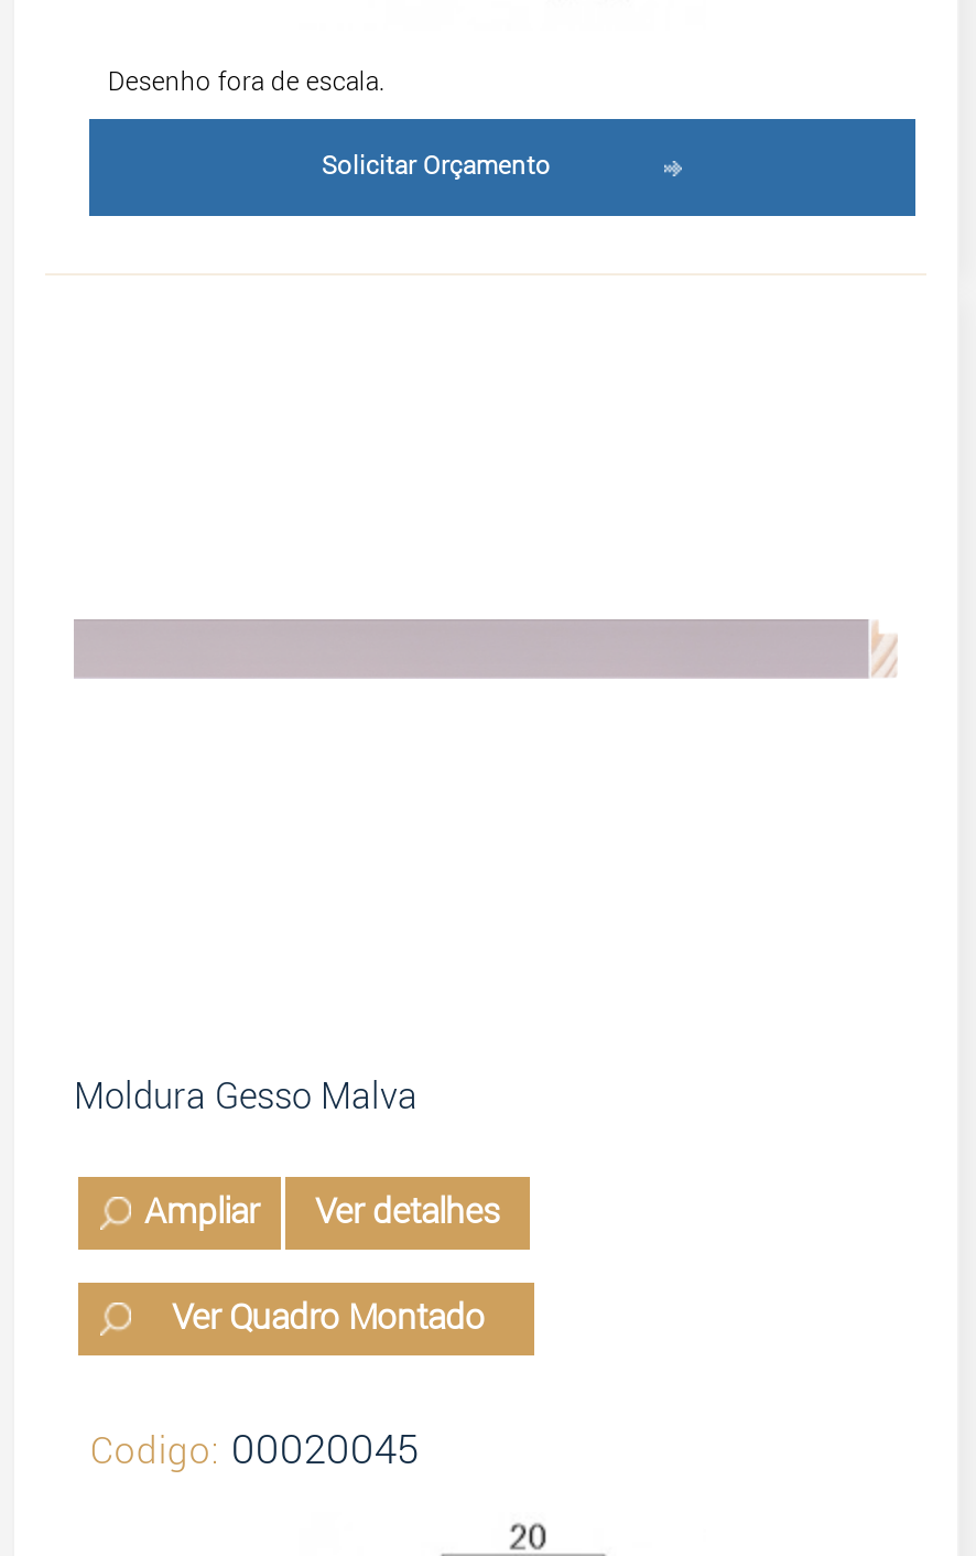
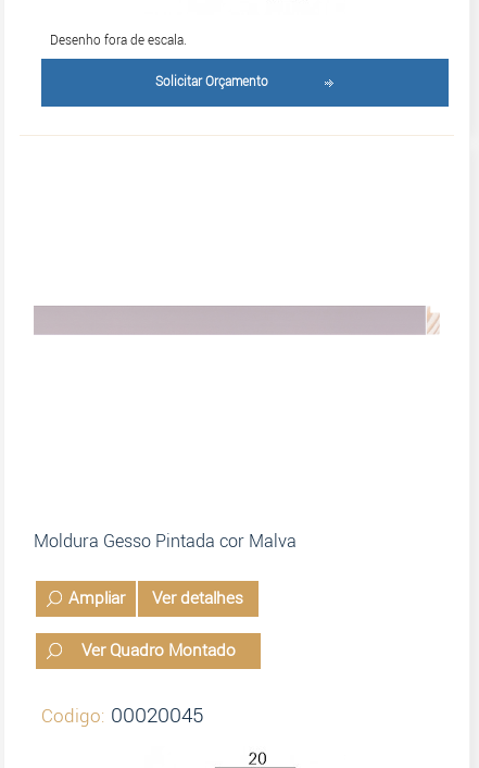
[74,1071,426,1122] Moldura Gesso Malva -> [34,529,301,554] Moldura Gesso Pintada cor Malva

